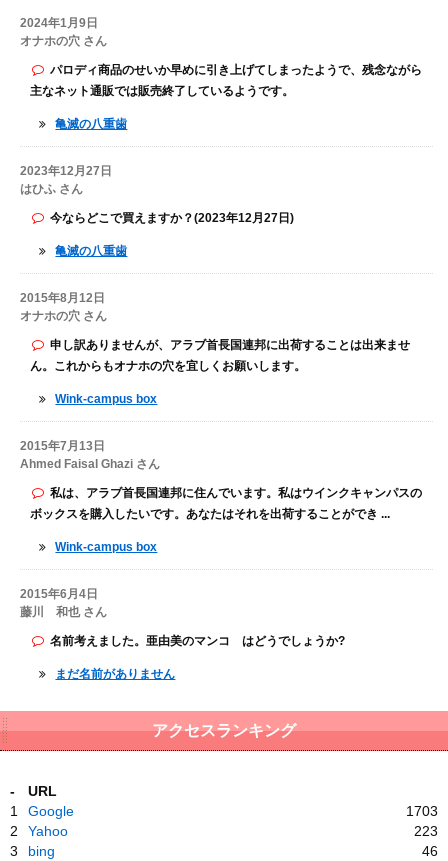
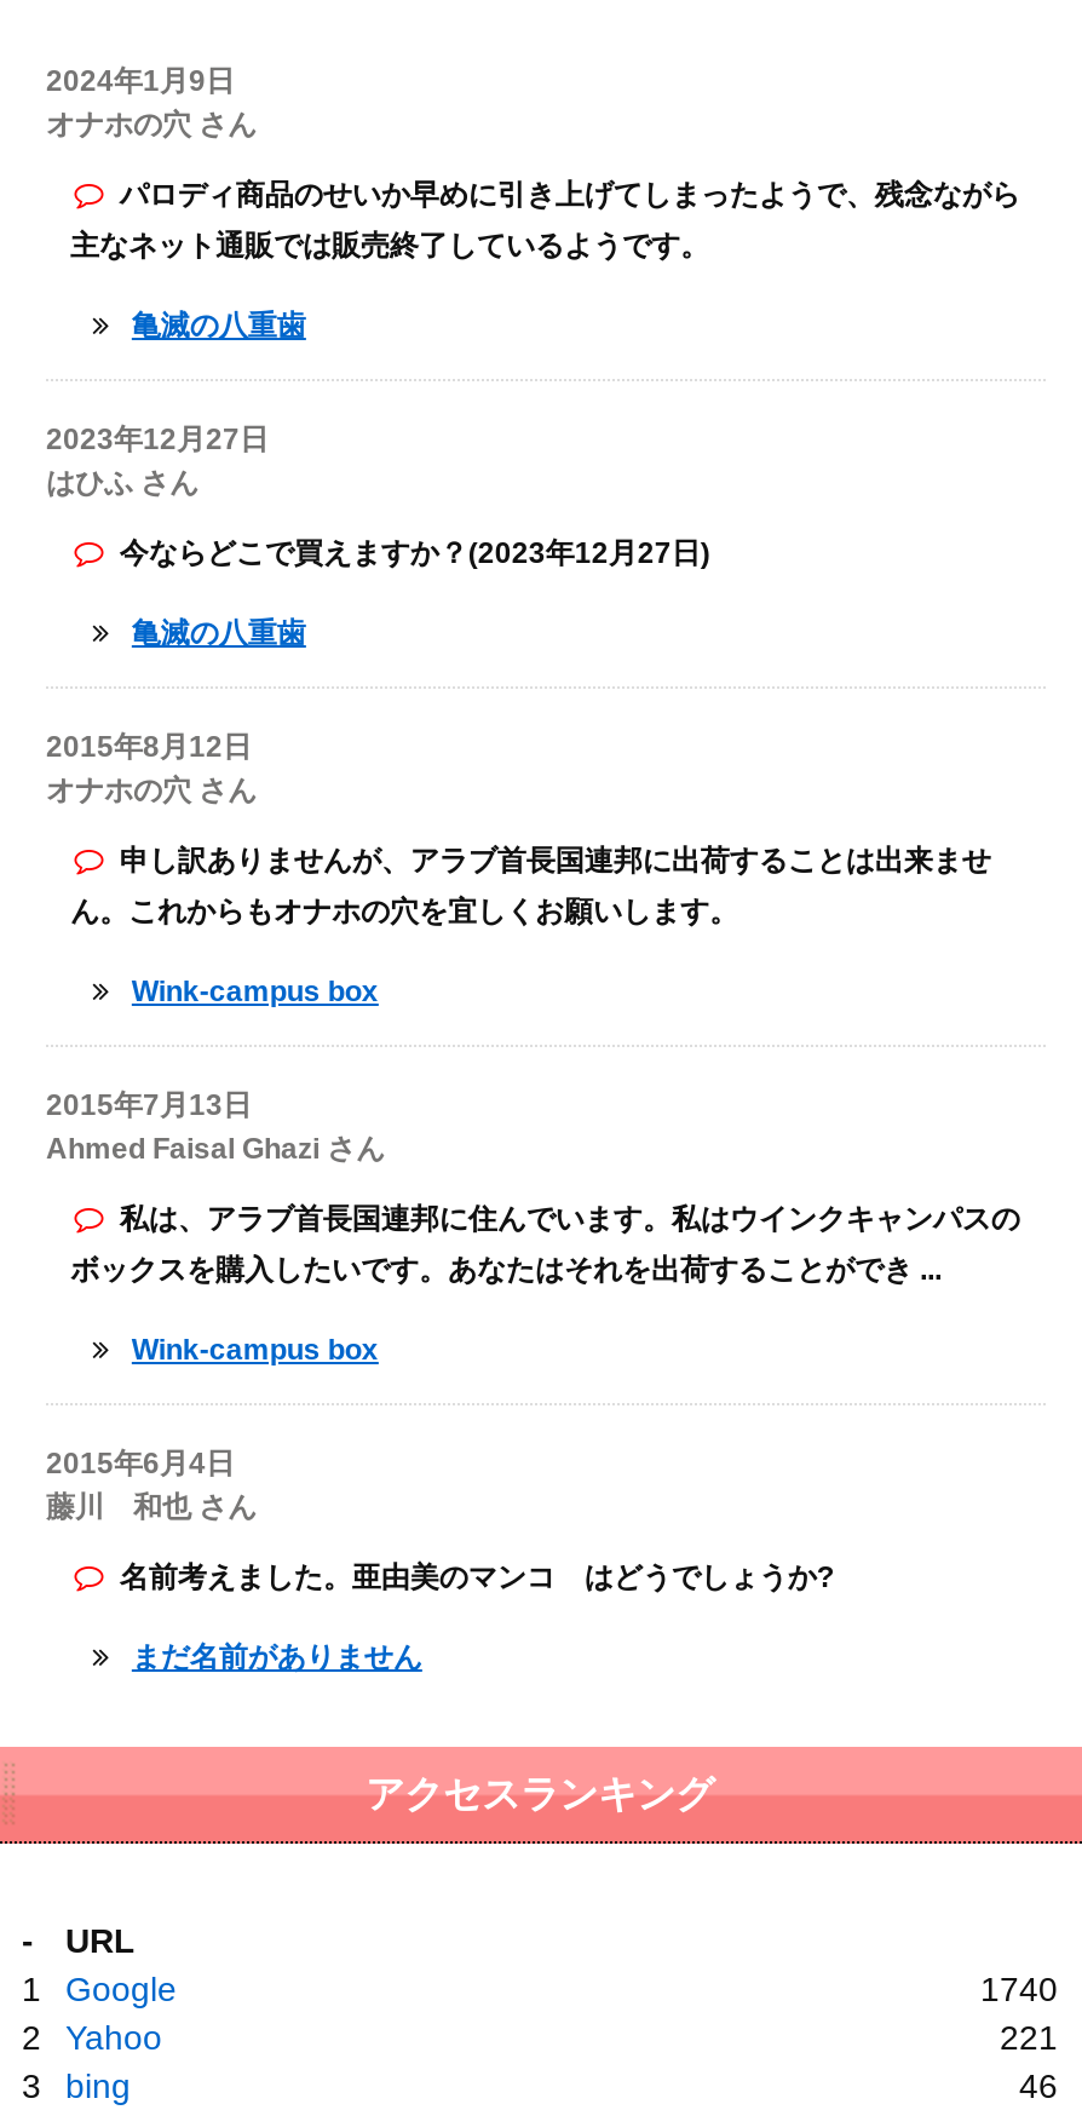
[406,803,438,819] 1703 -> [980,1970,1058,2009] 1740
[414,823,438,839] 223 -> [1000,2018,1058,2057] 221

